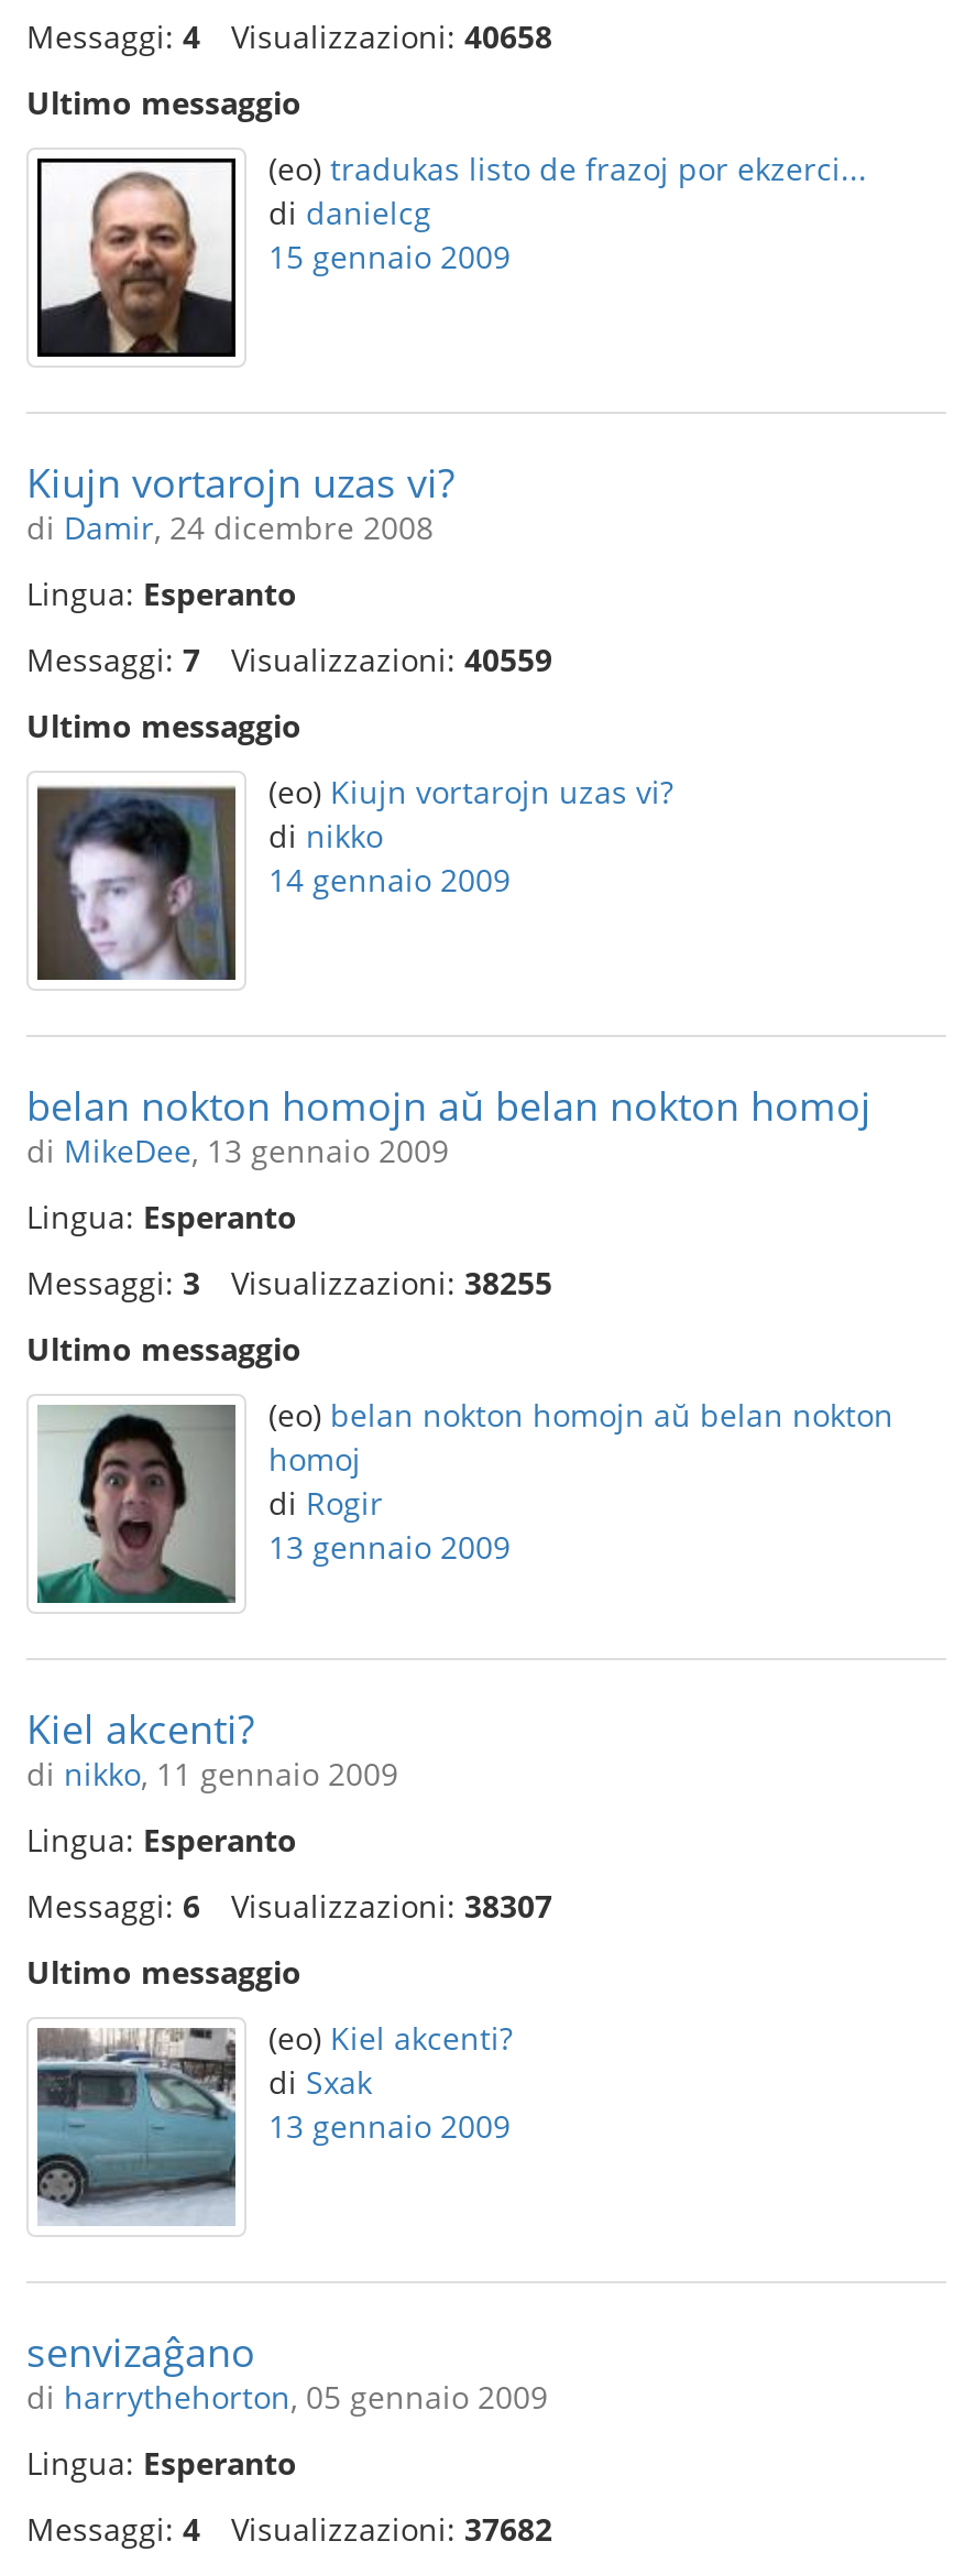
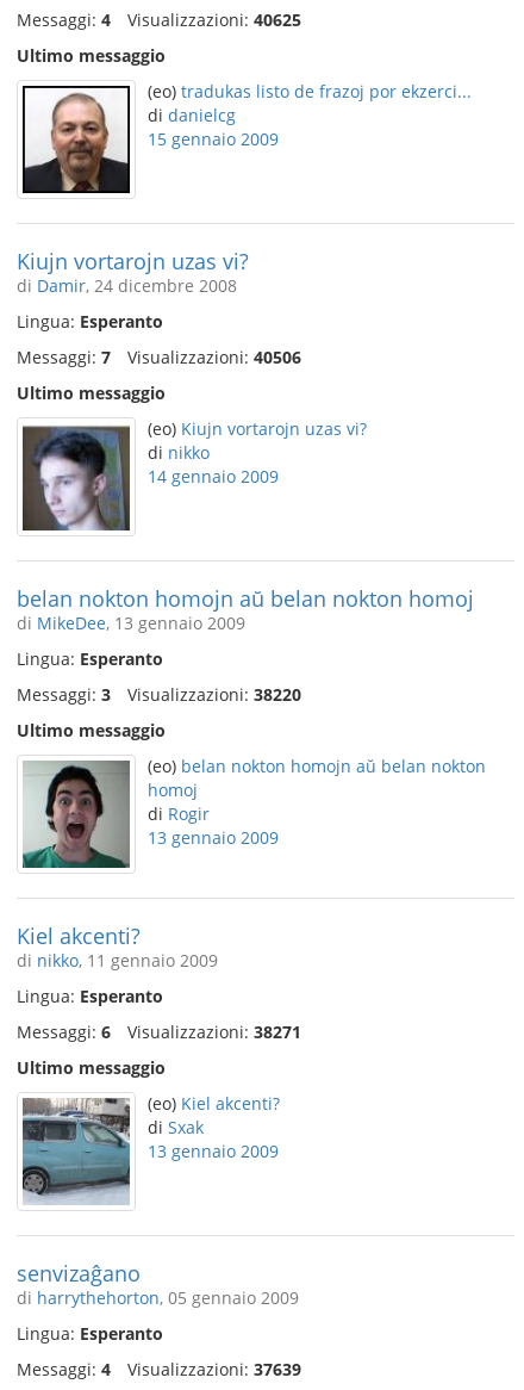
[231,15,552,57] Visualizzazioni: 40658 -> [127,8,301,31] Visualizzazioni: 40625
[231,639,552,680] Visualizzazioni: 40559 -> [127,346,301,368] Visualizzazioni: 40506
[231,1262,552,1304] Visualizzazioni: 38255 -> [127,683,301,706] Visualizzazioni: 38220
[231,1885,552,1927] Visualizzazioni: 38307 -> [127,1020,301,1043] Visualizzazioni: 38271
[231,2508,552,2550] Visualizzazioni: 37682 -> [127,1358,301,1380] Visualizzazioni: 37639

